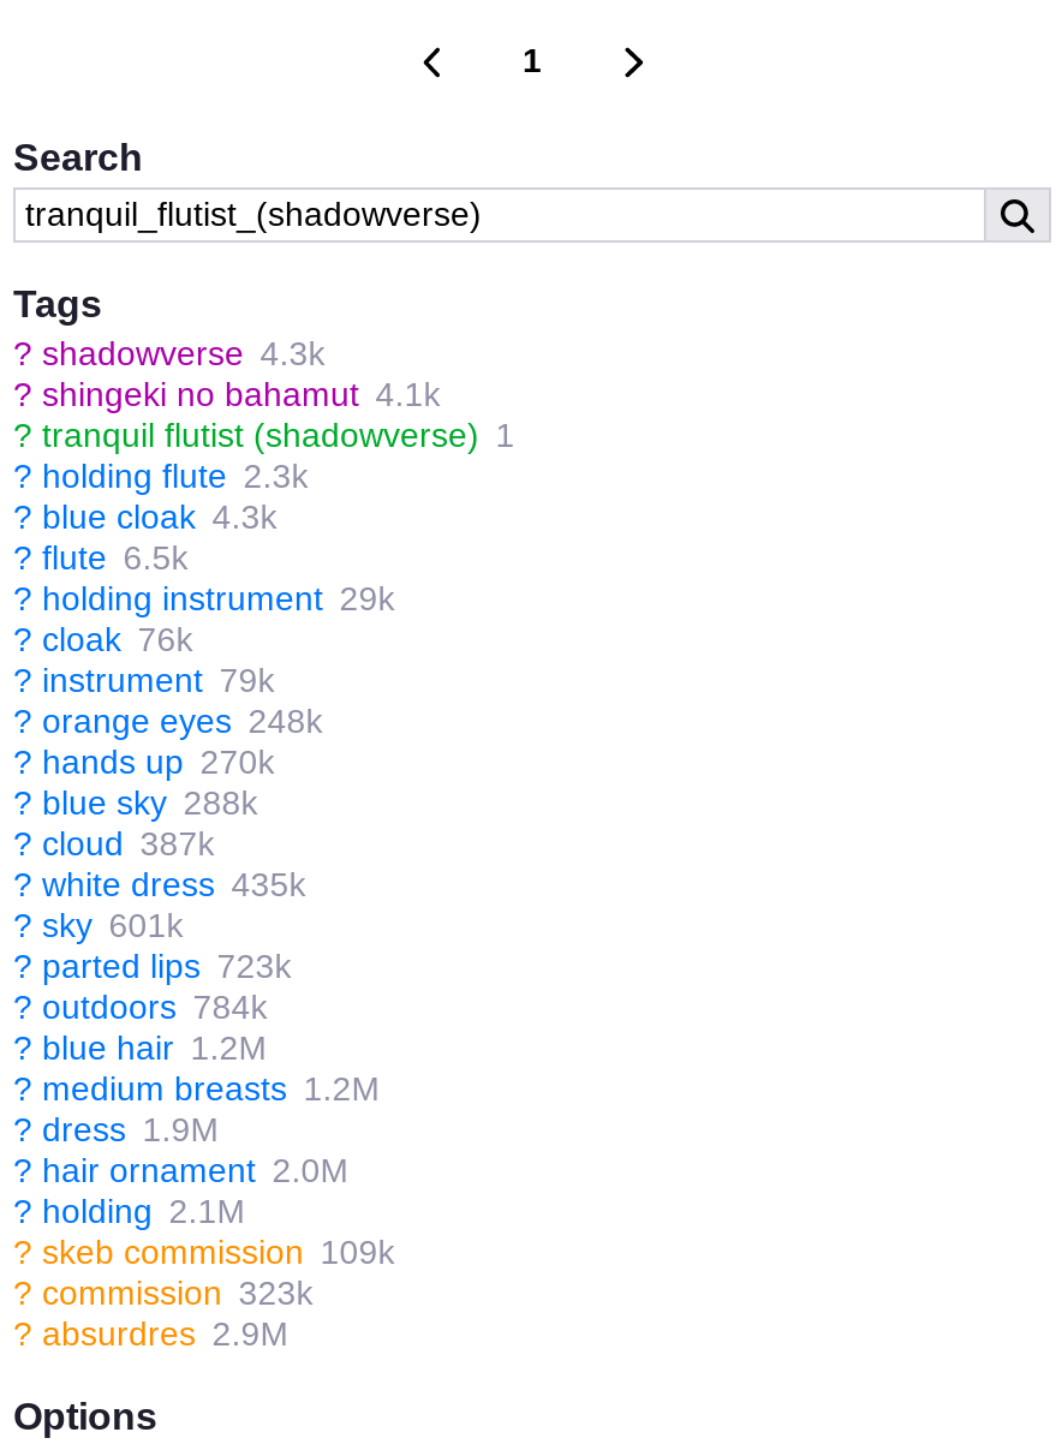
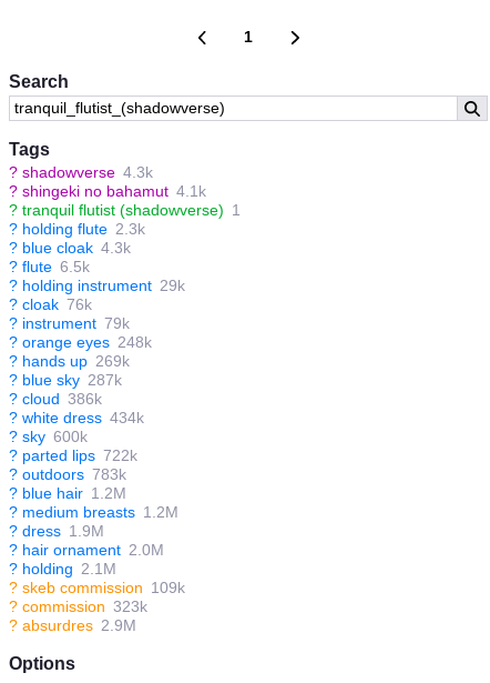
[13,742,275,781] ? hands up 270k -> [9,352,129,370] ? hands up 269k
[13,783,258,822] ? blue sky 288k -> [9,371,122,389] ? blue sky 287k
[13,824,215,863] ? cloud 387k -> [9,390,102,408] ? cloud 386k
[13,865,306,903] ? white dress 435k -> [9,409,144,426] ? white dress 434k
[13,906,183,944] ? sky 601k -> [9,428,87,445] ? sky 600k
[13,947,291,985] ? parted lips 723k -> [9,446,137,464] ? parted lips 722k
[13,987,267,1026] ? outdoors 784k -> [9,465,126,483] ? outdoors 783k

